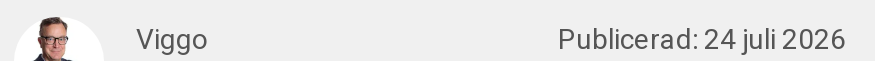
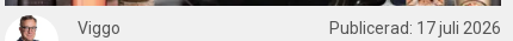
[558,23,846,55] Publicerad: 24 juli 2026 -> [329,19,501,37] Publicerad: 17 juli 2026

